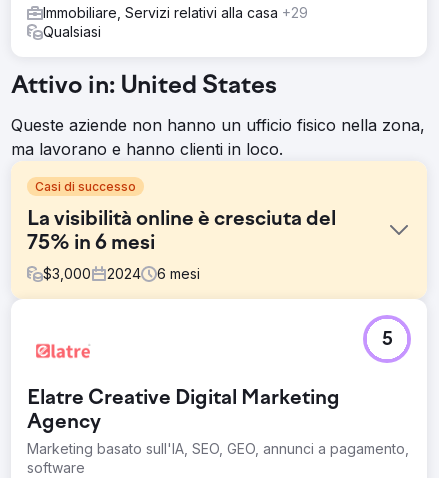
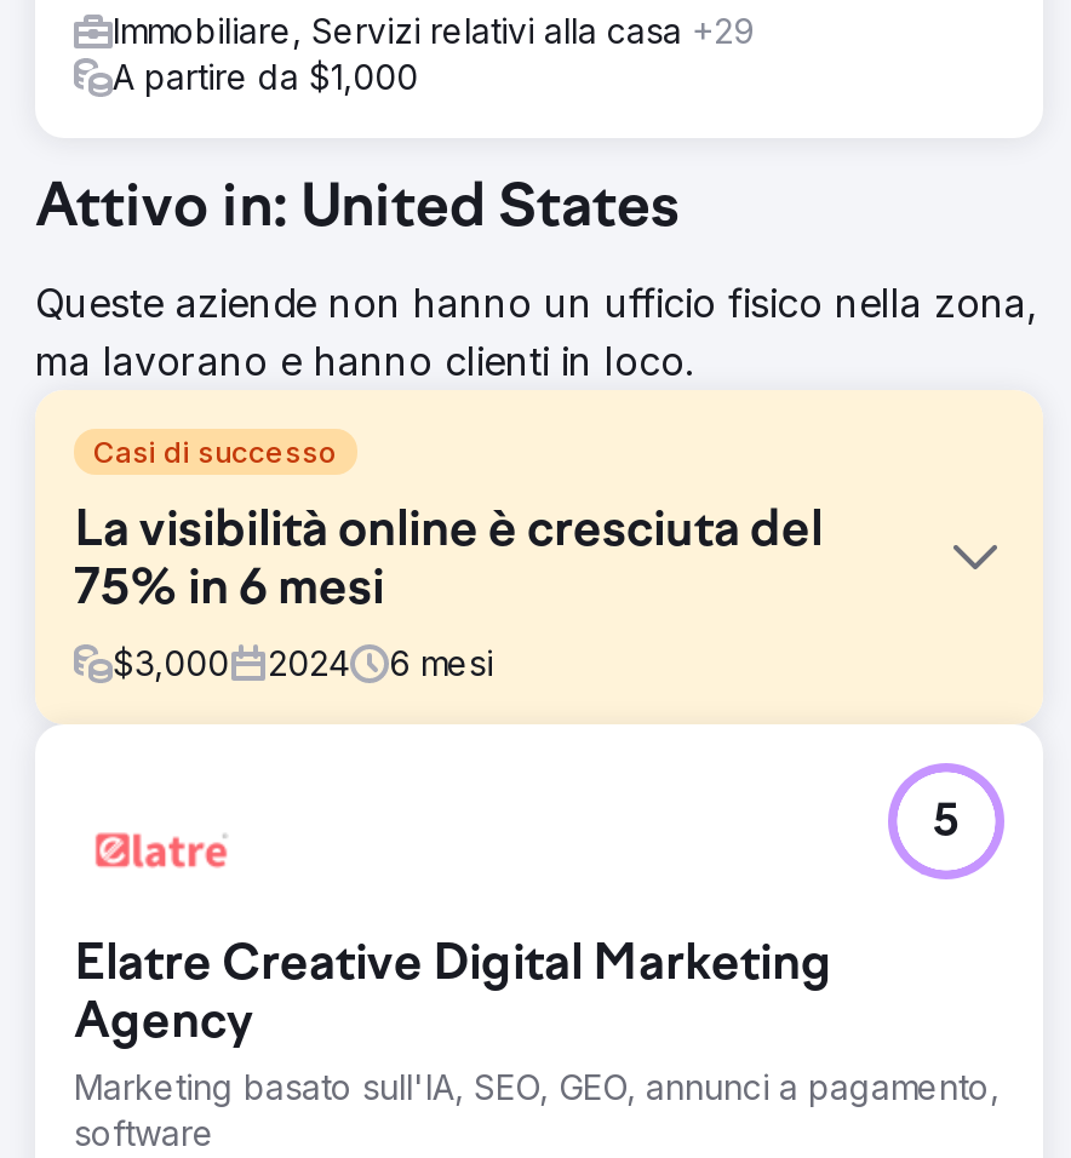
[43,23,101,40] Qualsiasi -> [113,56,418,97] A partire da $1,000

